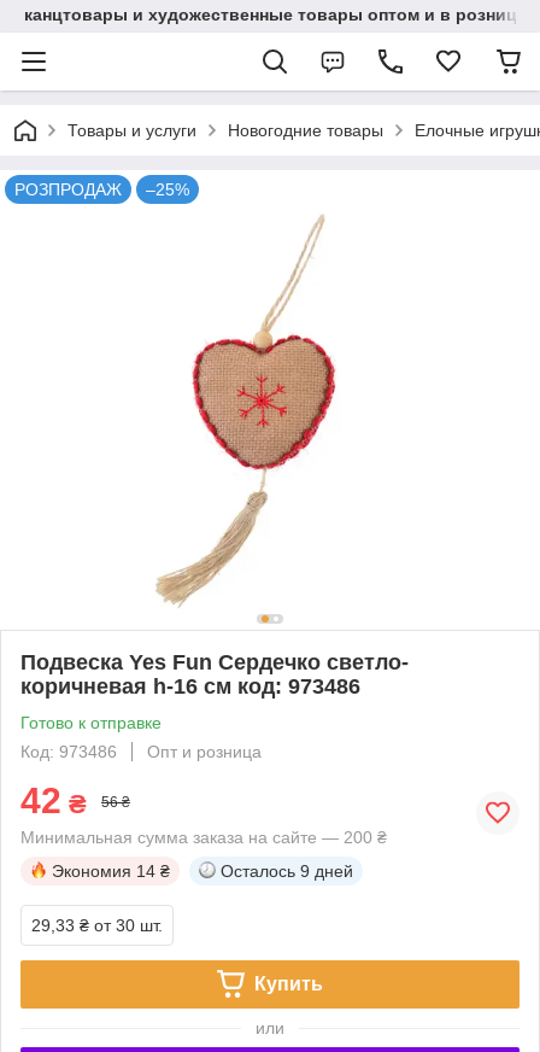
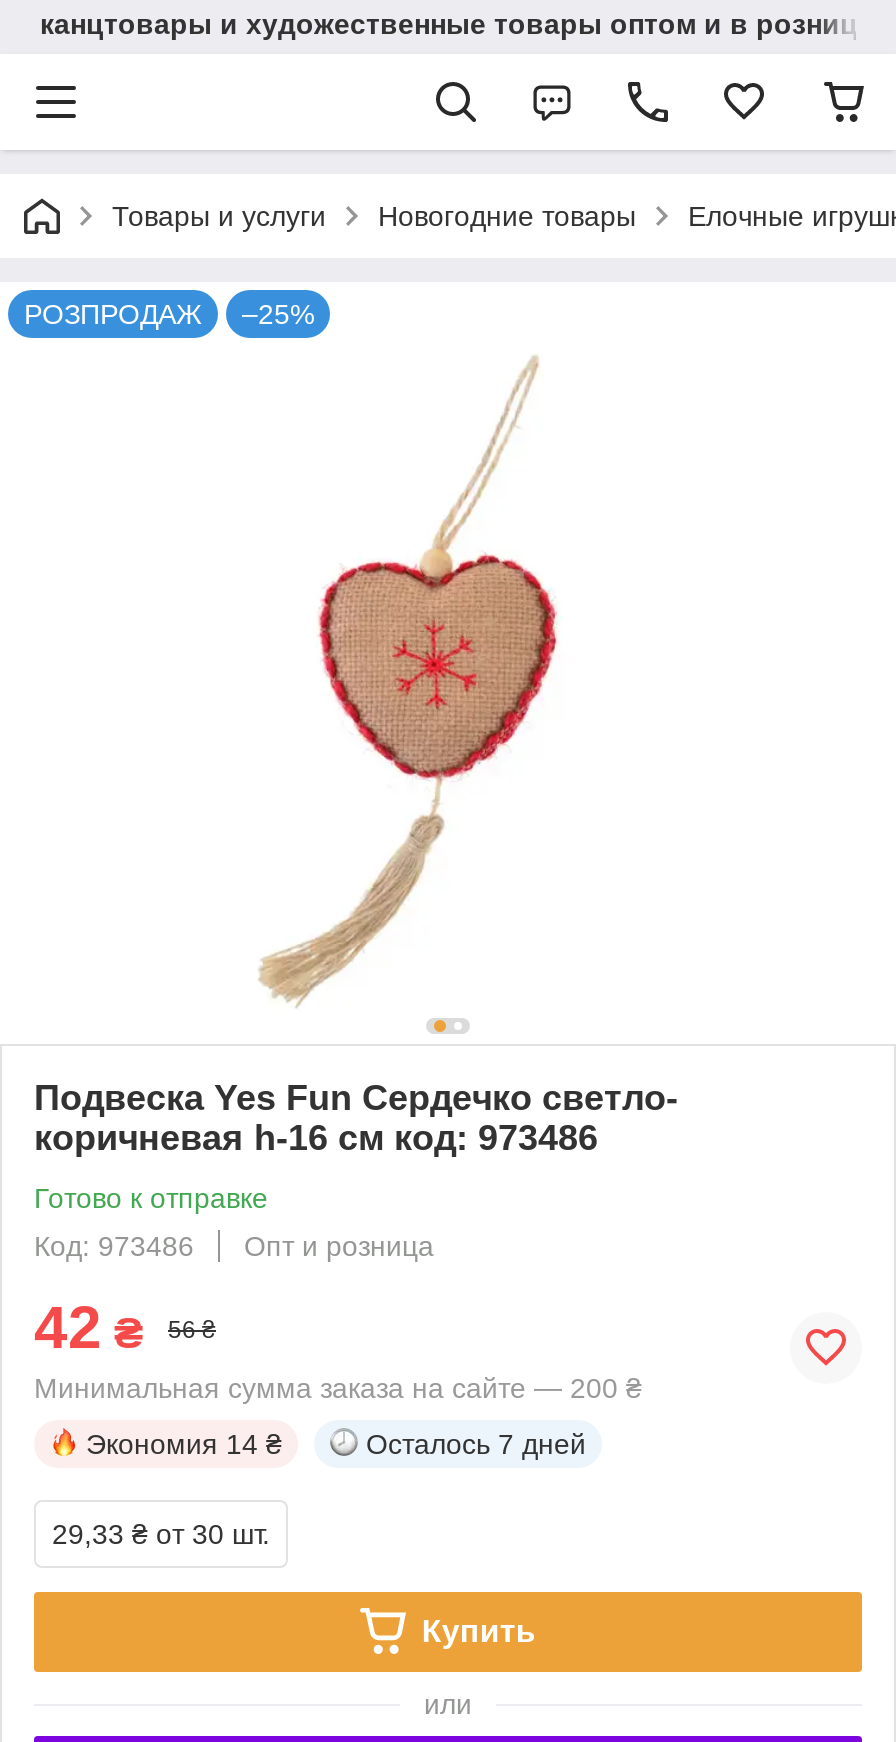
[221,861,353,880] Осталось 9 дней -> [366,1428,586,1460] Осталось 7 дней

